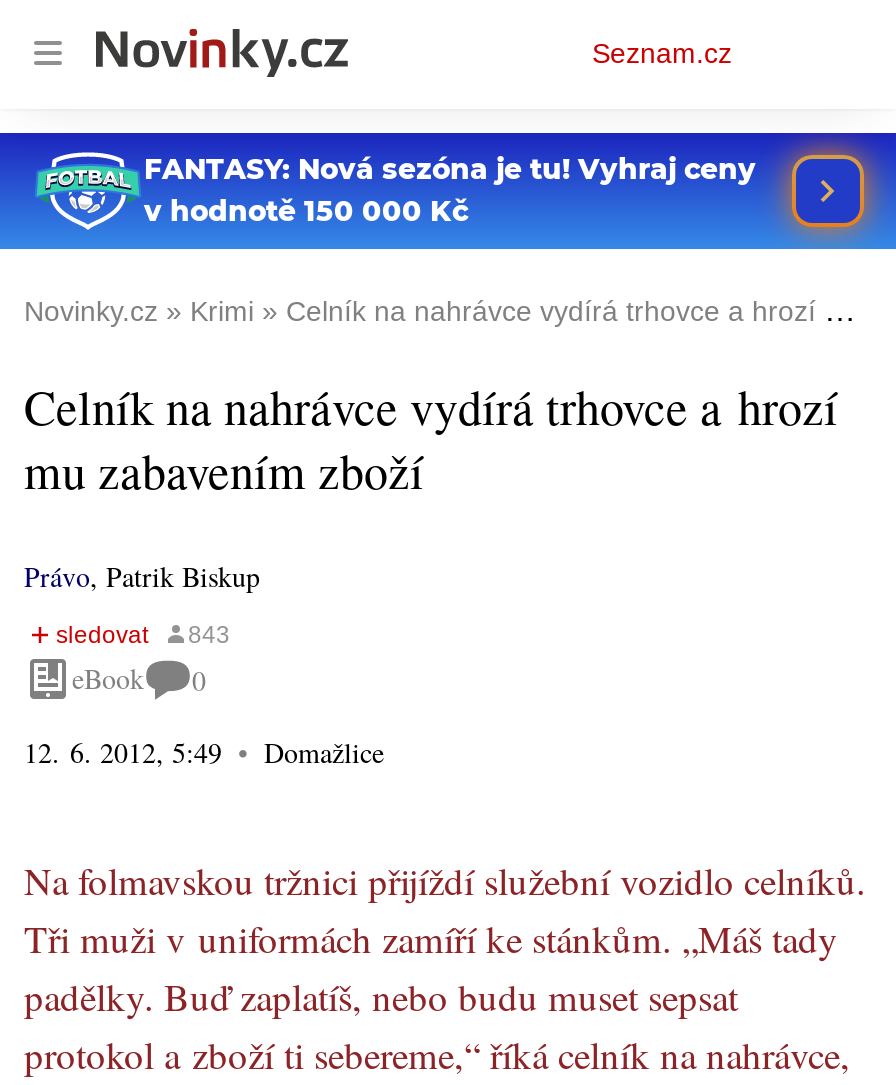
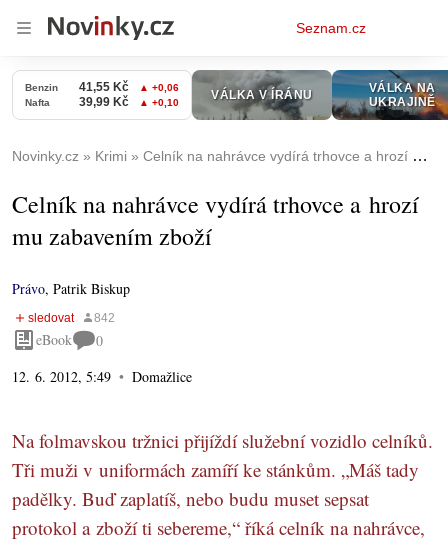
[6,131,890,251] [image] -> [3,68,445,125] [image]

